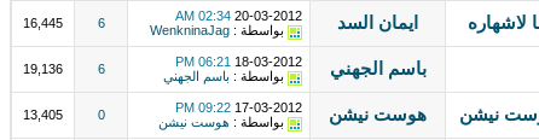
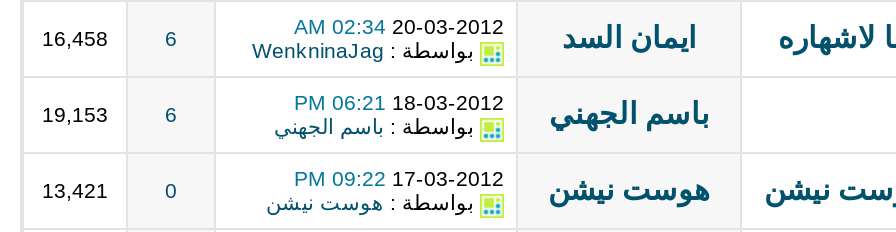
[23,16,63,31] 16,445 -> [42,27,108,51] 16,458
[23,62,63,76] 19,136 -> [42,103,108,127] 19,153
[23,108,63,122] 13,405 -> [42,179,108,203] 13,421

